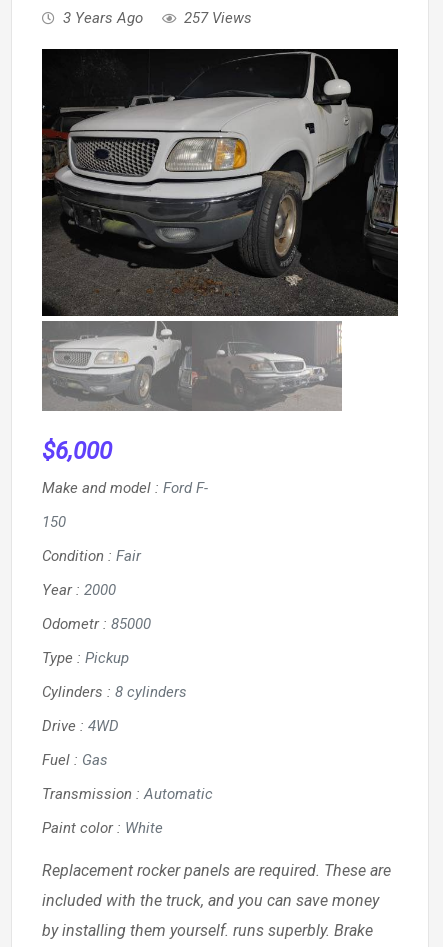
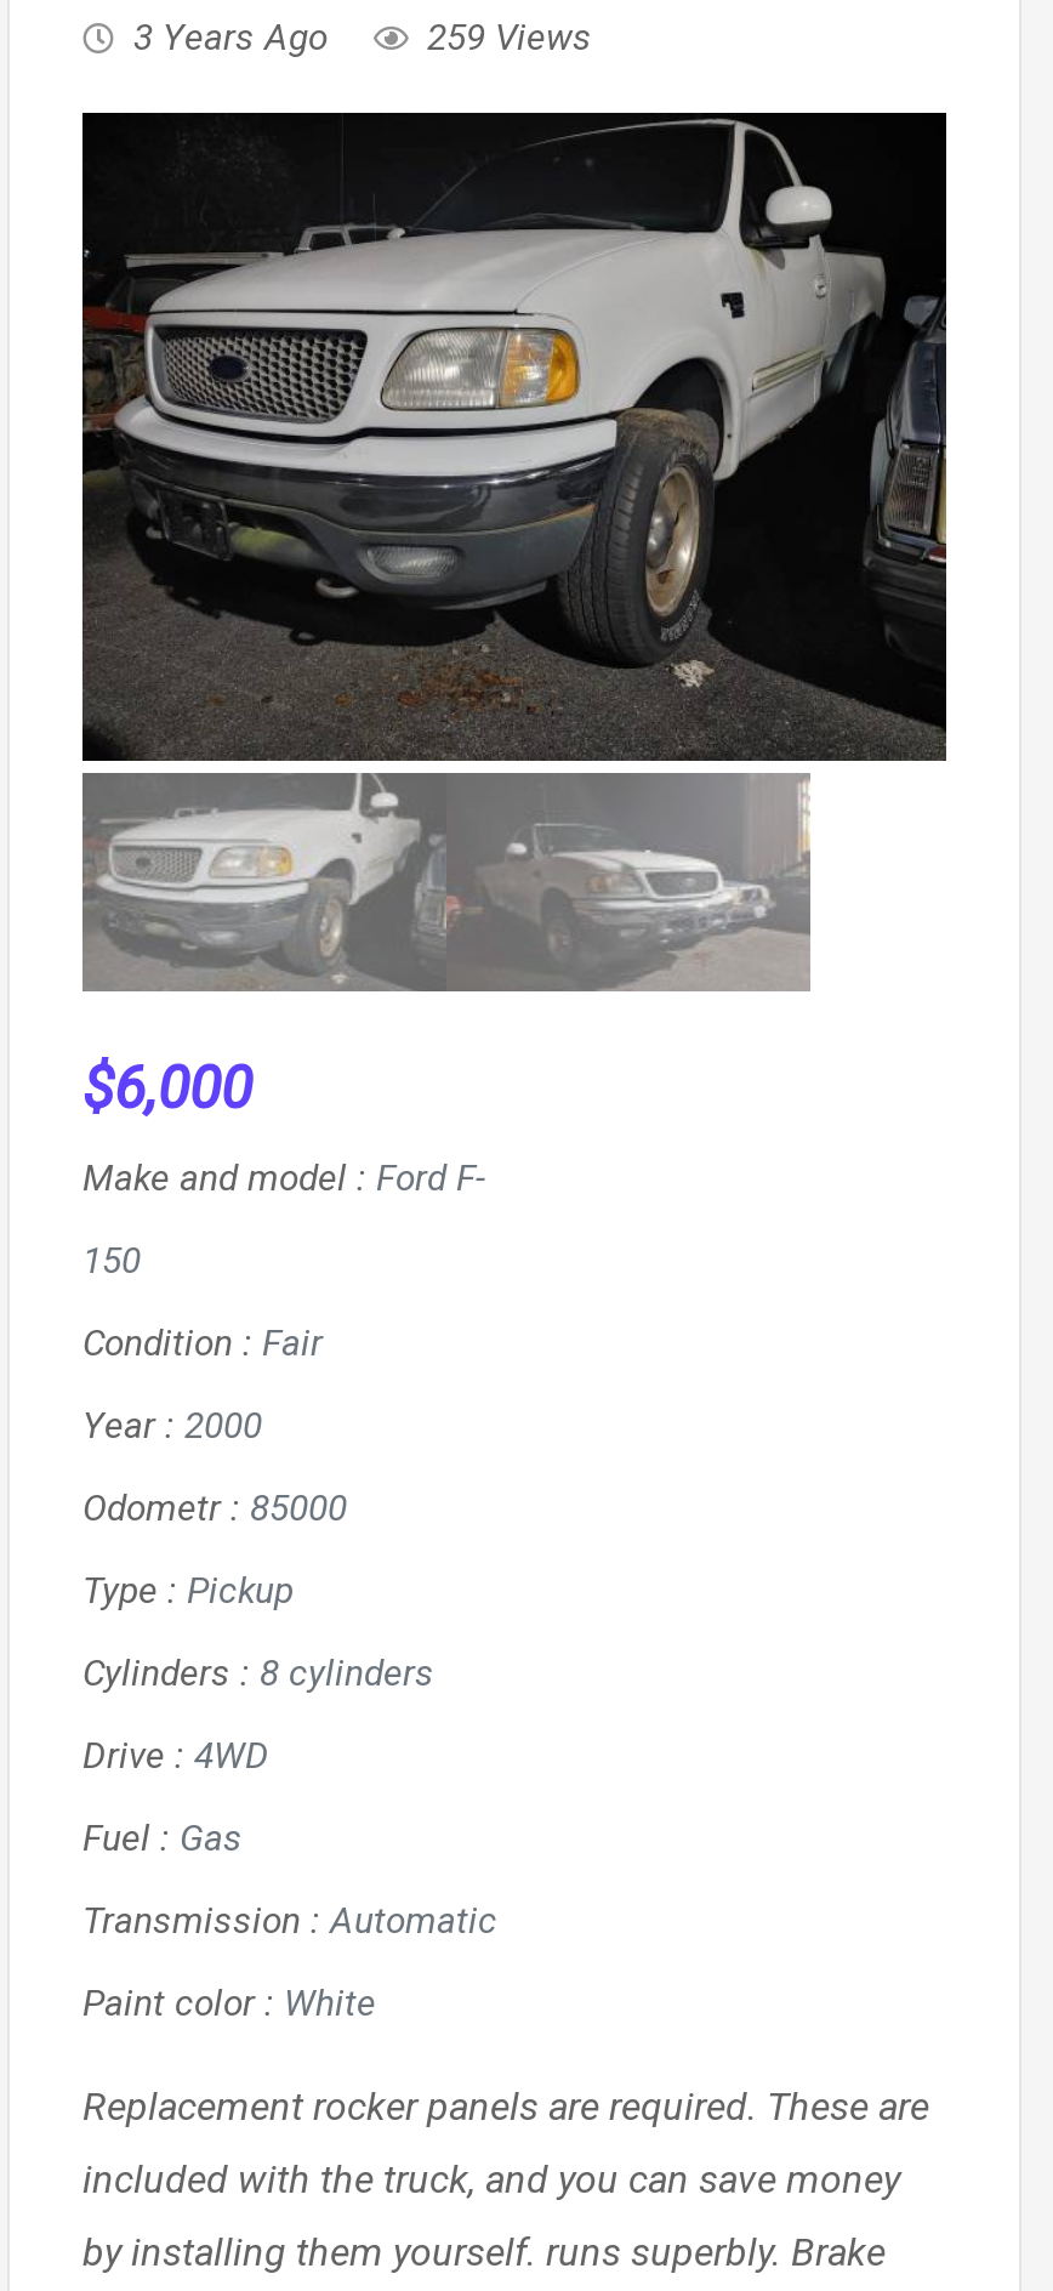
[184,9,252,27] 257 Views -> [427,15,592,58] 259 Views

